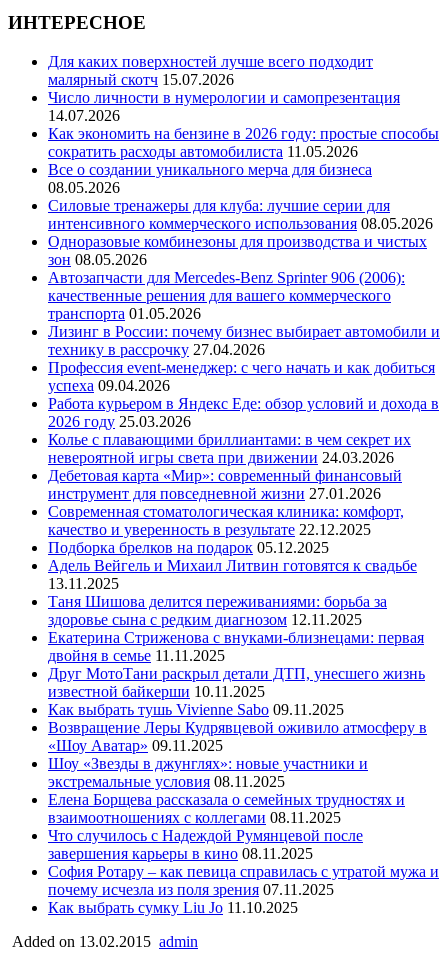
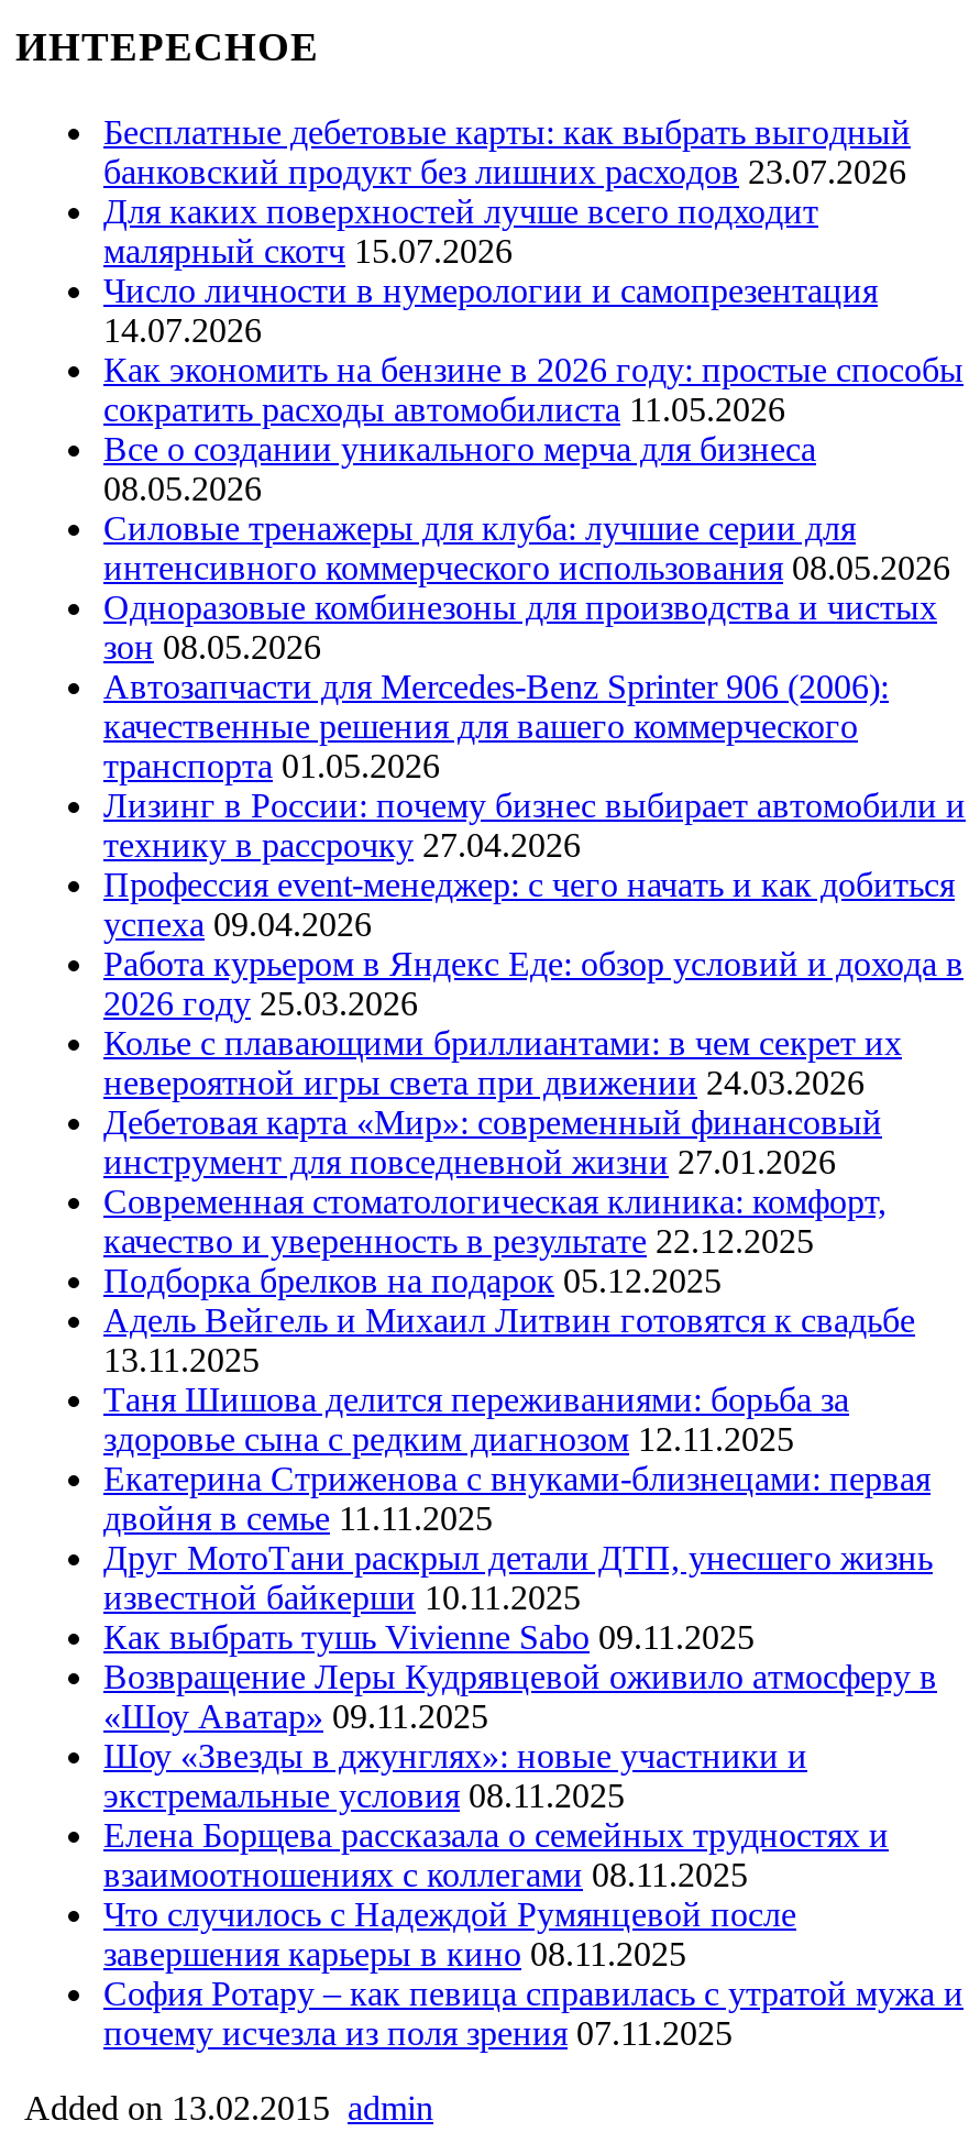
none -> [103,113,911,190] Бесплатные дебетовые карты: как выбрать выгодный | банковский продукт без лишних расходов 23.07.2026
moved [48,53,440,898] -> [103,192,966,2051]: Для каких поверхностей лучше всего подходит | малярный скотч 15.07.2026 | Число личности в нумерологии и самопрезентация | ... | София Ротару – как певица справилась с утратой мужа и | почему исчезла из поля зрения 07.11.2025
[48,899,298,916] Как выбрать сумку Liu Jo 11.10.2025 -> none

